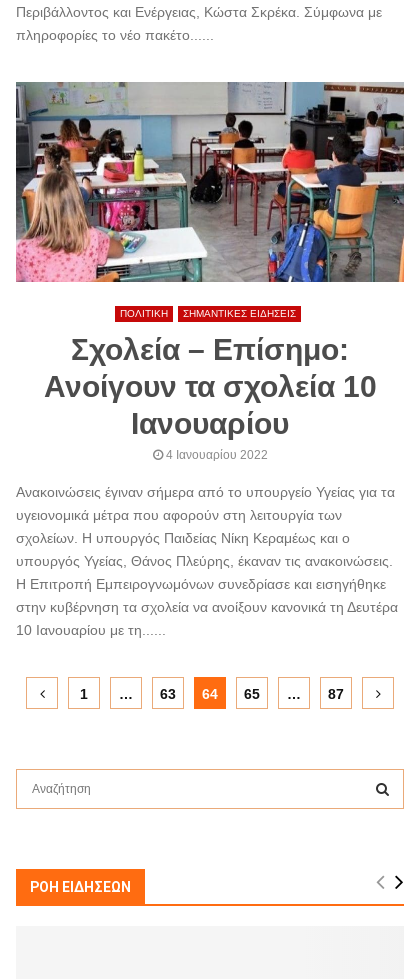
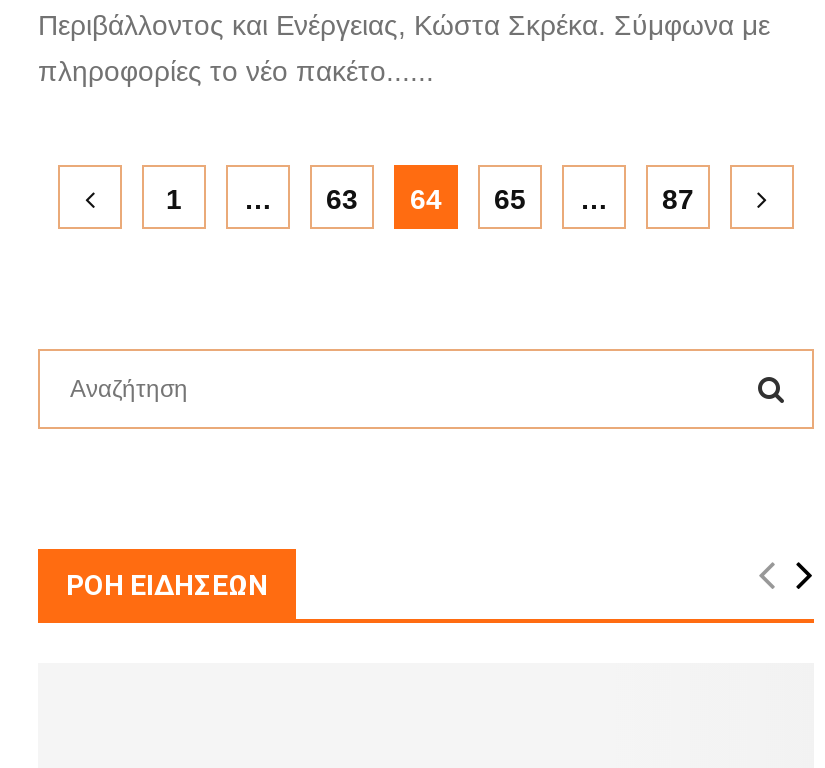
[15,81,405,638] [image] | ΠΟΛΙΤΙΚΗ | ΣΗΜΑΝΤΙΚΕΣ ΕΙΔΗΣΕΙΣ | Σχολεία – Επίσημο: | Ανοίγουν τα σχολεία 10 | Ιανουαρίου | 4 Ιανουαρίου 2022 | Ανακοινώσεις έγιναν σήμερα από το υπουργείο Υγείας για τα | υγειονομικά μέτρα που αφορούν στη λειτουργία των | σχολείων. Η υπουργός Παιδείας Νίκη Κεραμέως και ο | υπουργός Υγείας, Θάνος Πλεύρης, έκαναν τις ανακοινώσεις. | Η Επιτροπή Εμπειρογνωμόνων συνεδρίασε και εισηγήθηκε | στην κυβέρνηση τα σχολεία να ανοίξουν κανονικά τη Δευτέρα | 10 Ιανουαρίου με τη...... -> none

